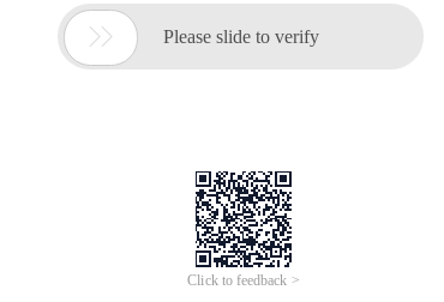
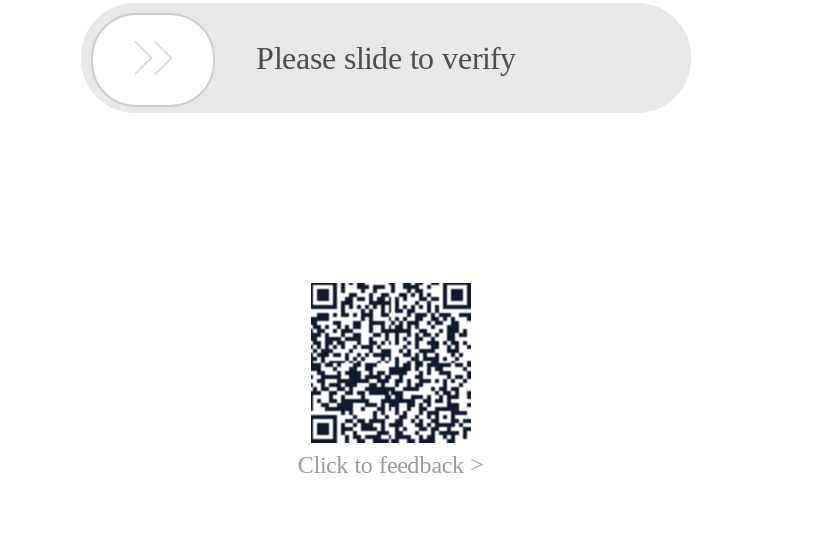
[194,171,293,268] [image] -> [309,281,473,445] [image]

